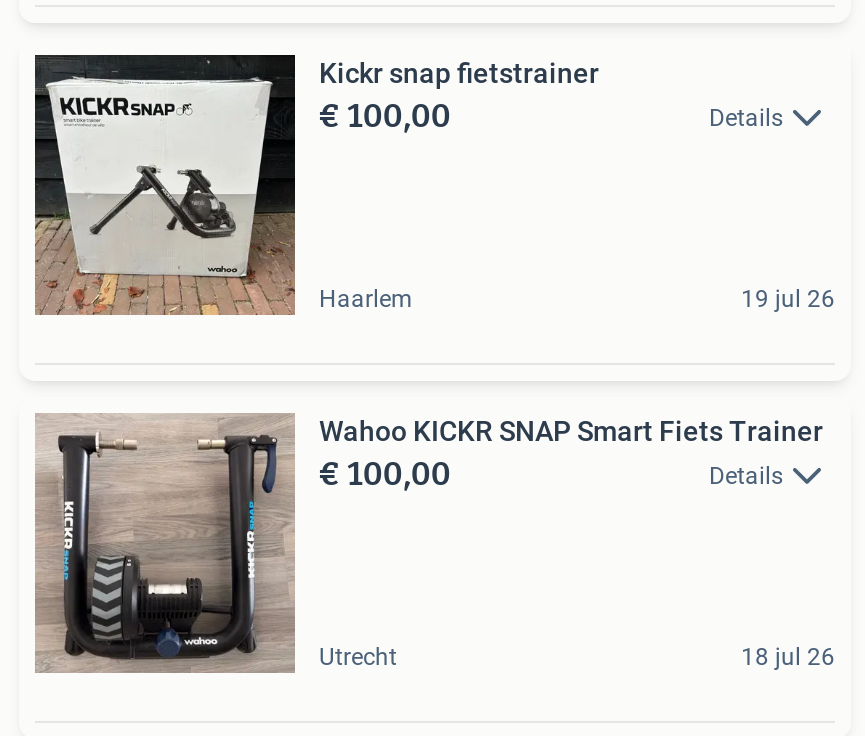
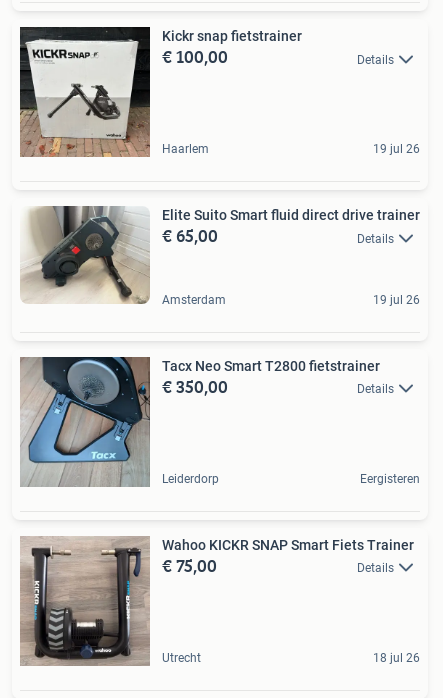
none -> [20,356,394,487] [image] | Tacx Neo Smart T2800 fietstrainer | € 350,00 | Details
none -> [21,205,420,305] [image] | Elite Suito Smart fluid direct drive trainer | € 65,00 | Details
none -> [162,293,420,307] Amsterdam | 19 jul 26
none -> [162,472,420,486] Leiderdorp | Eergisteren
[319,445,451,499] € 100,00 -> [162,552,217,579] € 75,00

